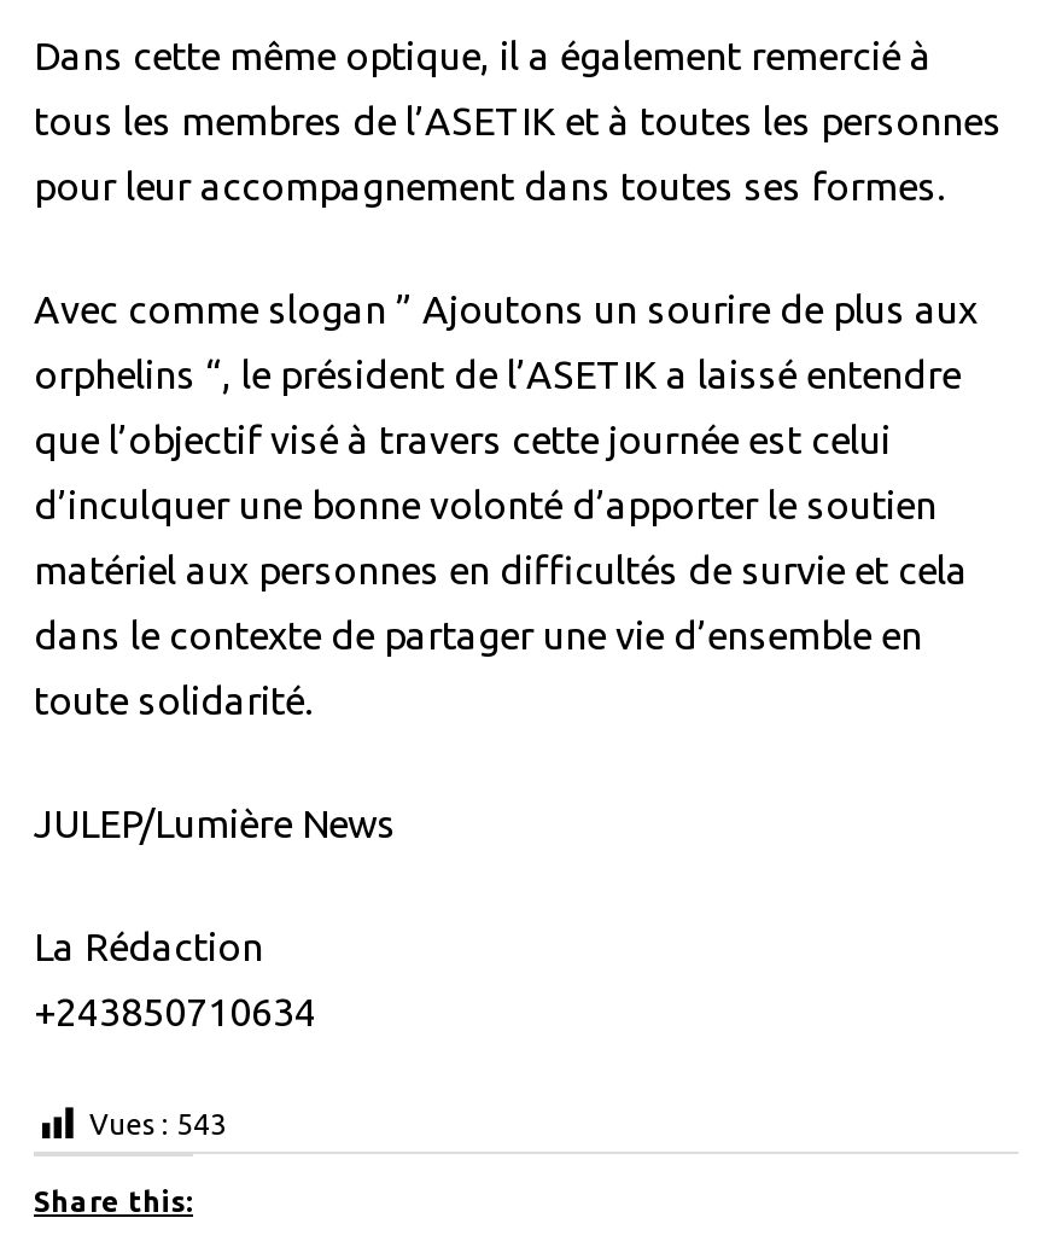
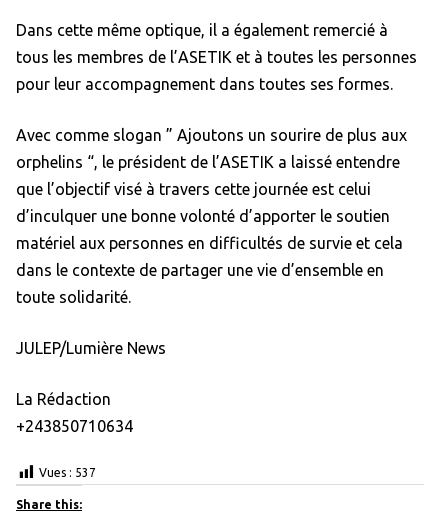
[89,1108,227,1140] Vues : 543 -> [39,466,96,479] Vues : 537

